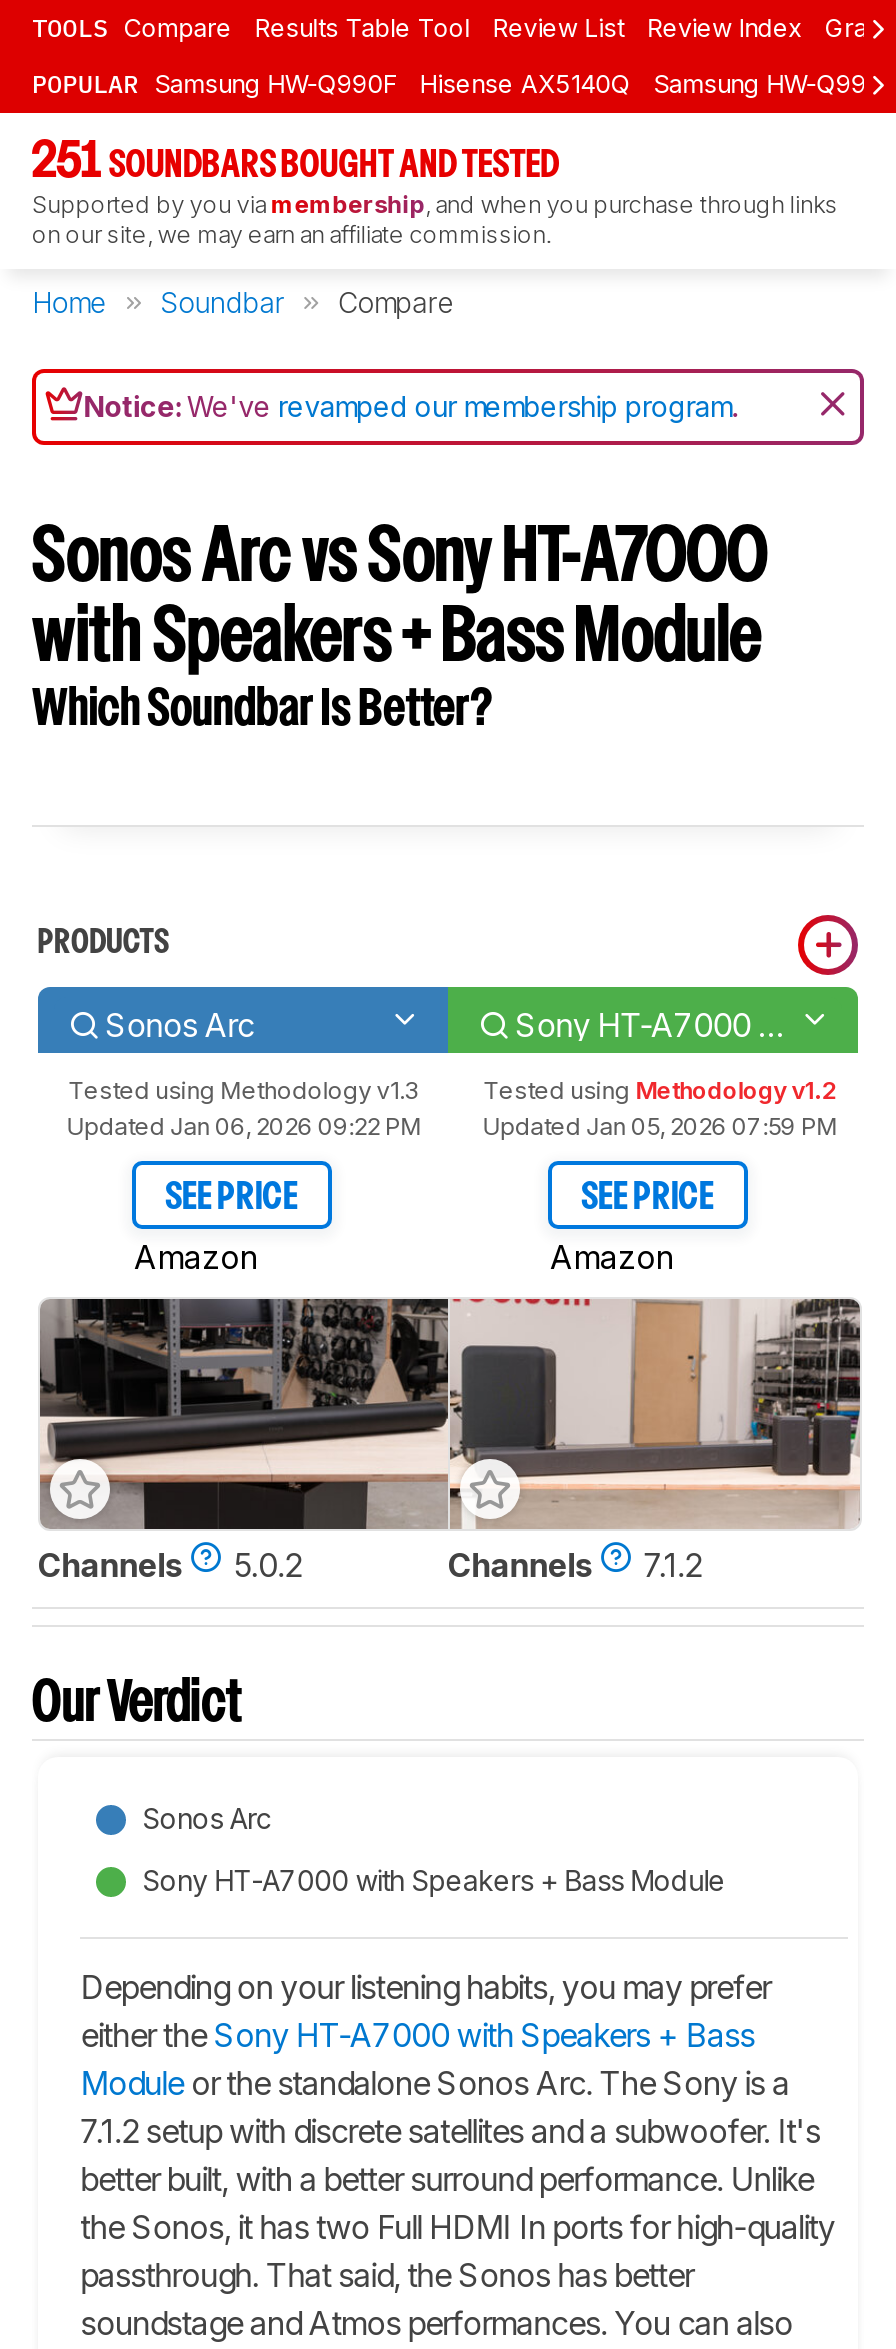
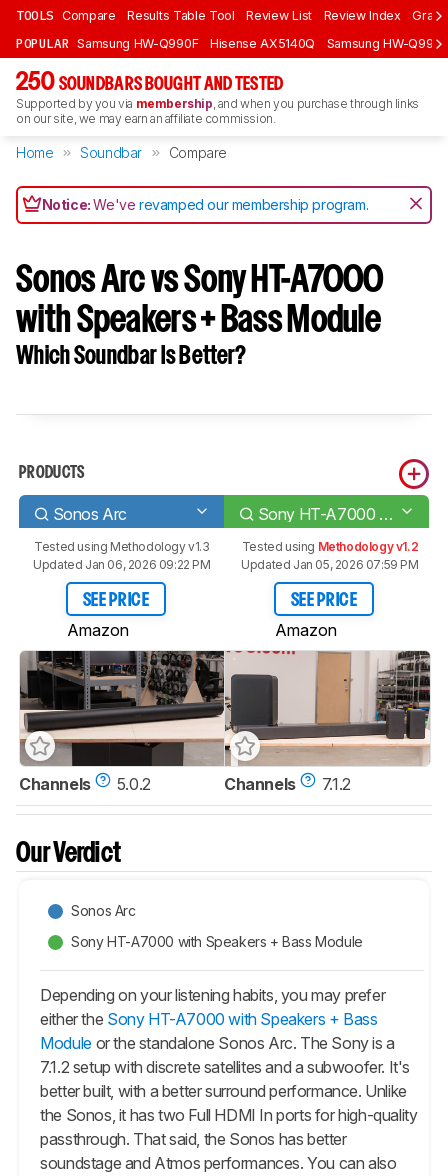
[32,141,559,185] 251 SOUNDBARS BOUGHT AND TESTED -> [16,72,284,94] 250 SOUNDBARS BOUGHT AND TESTED

